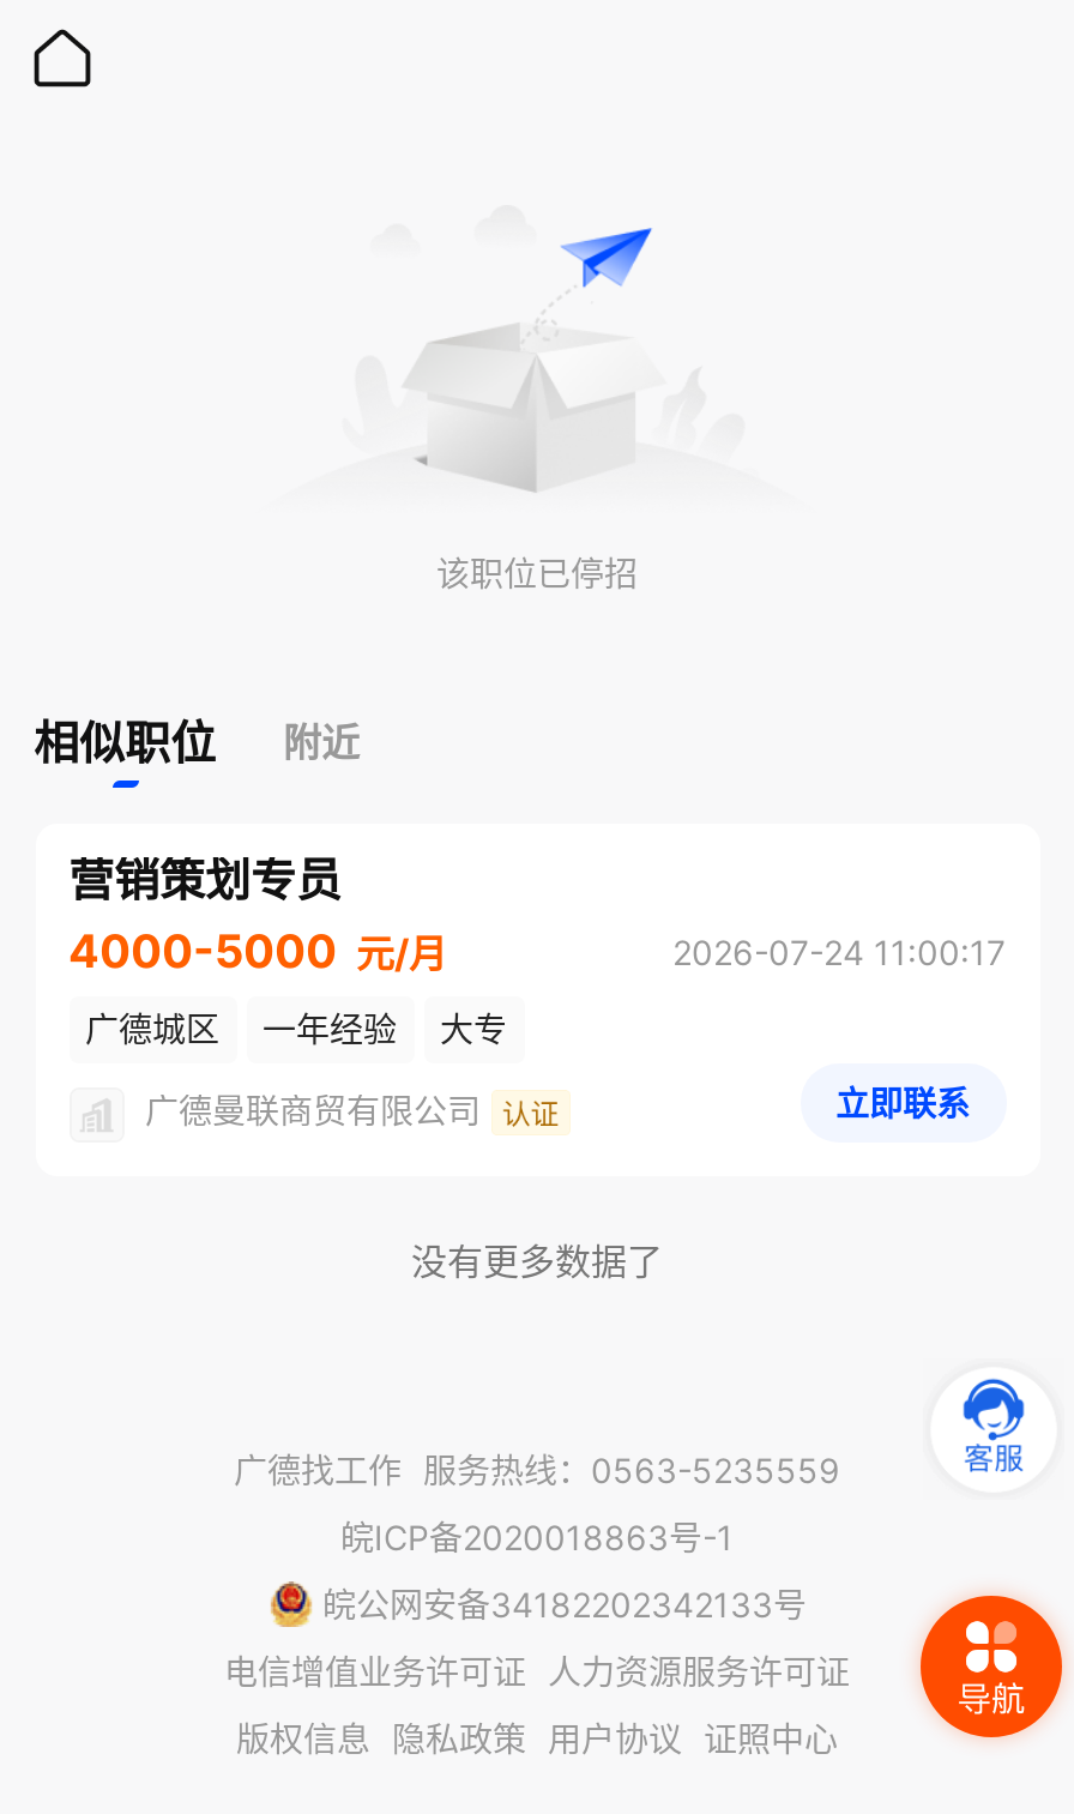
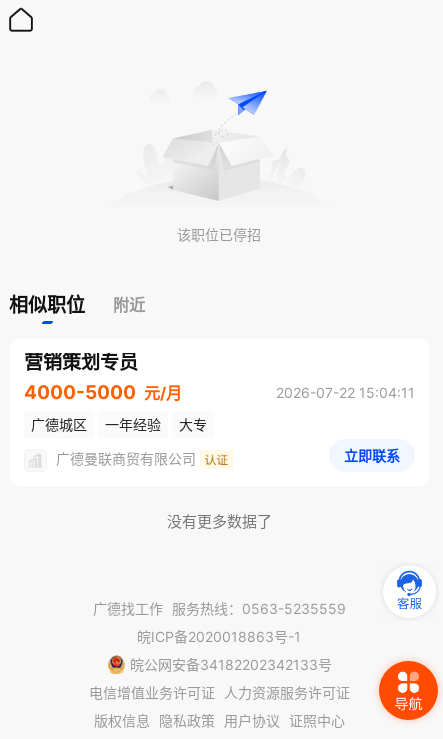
[672,932,1006,972] 2026-07-24 11:00:17 -> [275,384,414,401] 2026-07-22 15:04:11

